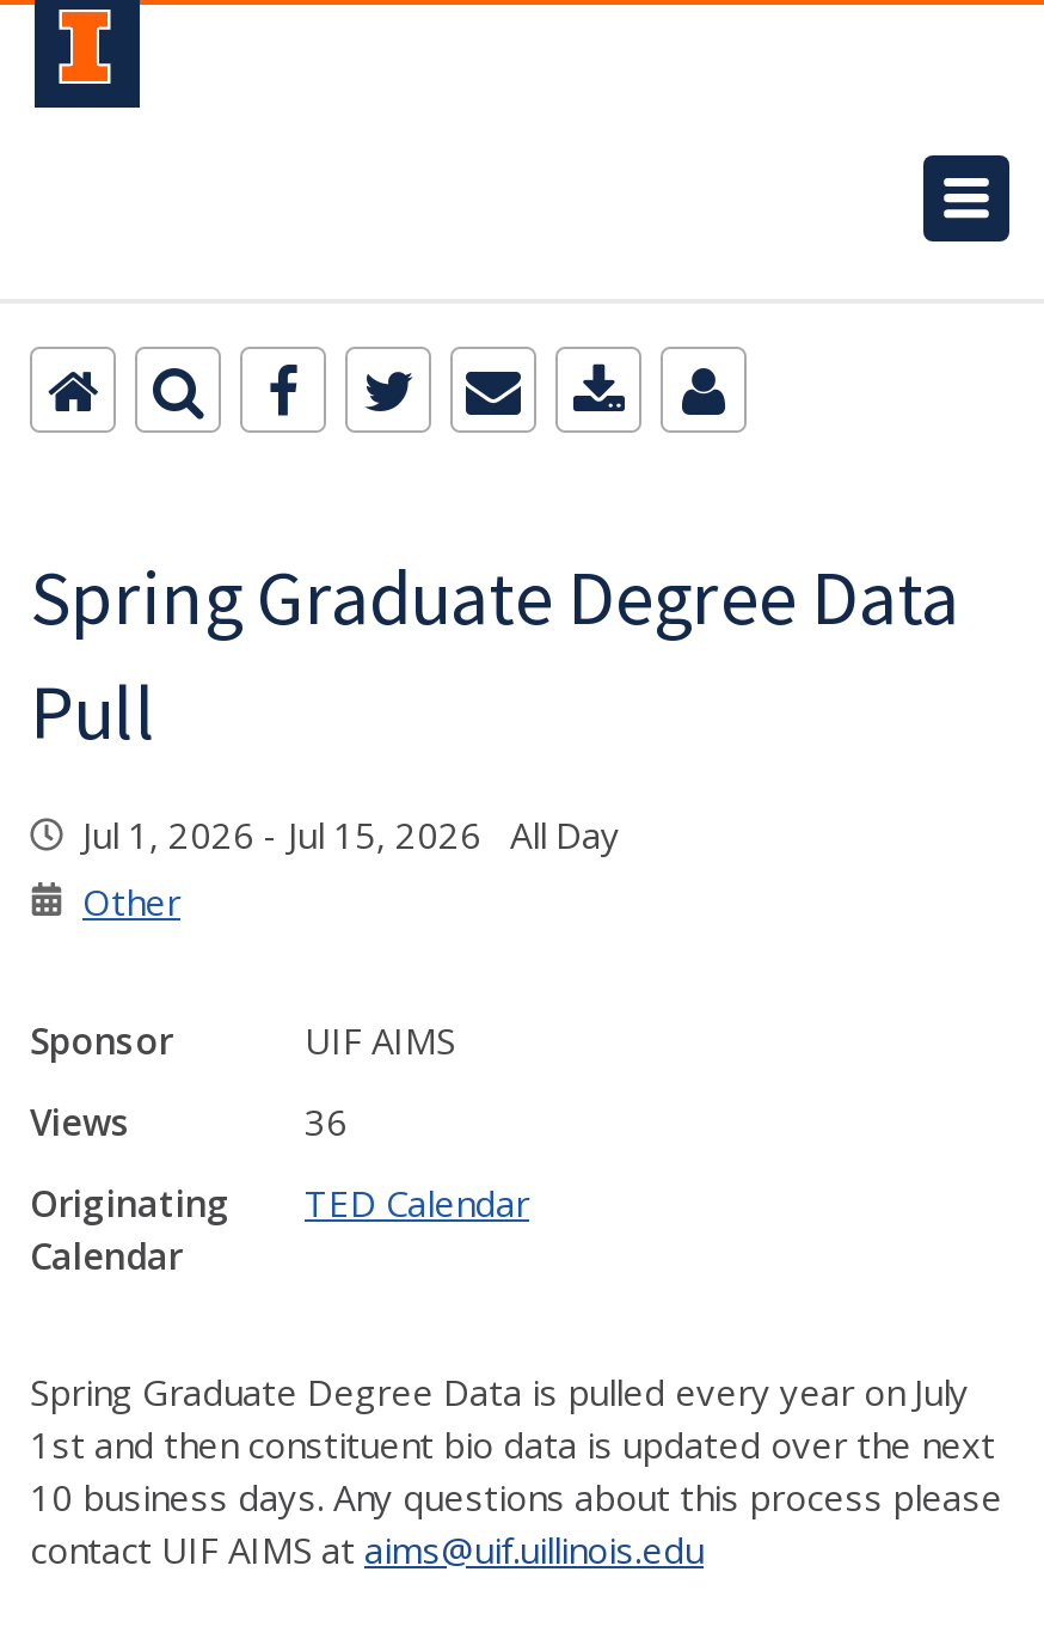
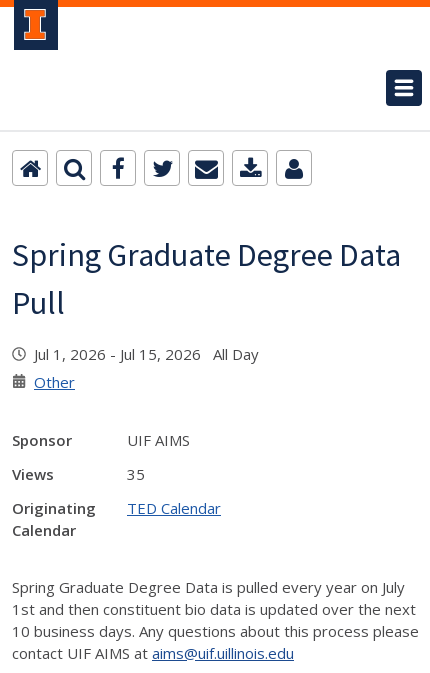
[305,1097,348,1145] 36 -> [127,464,145,484] 35

